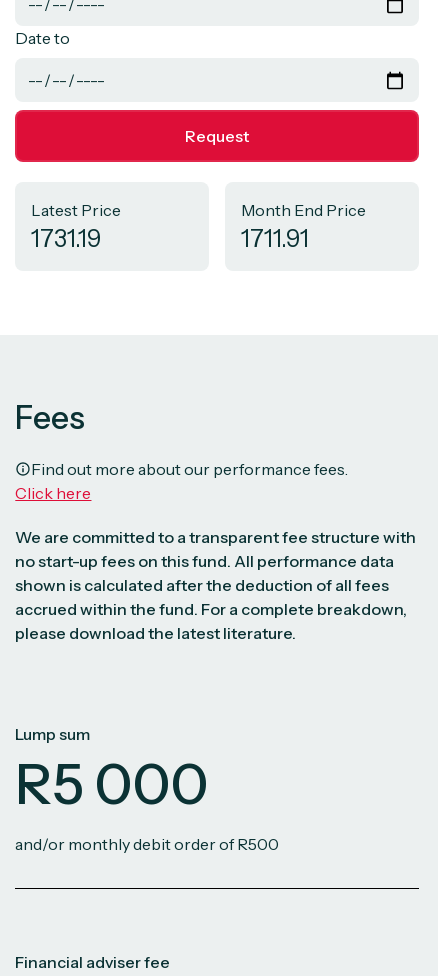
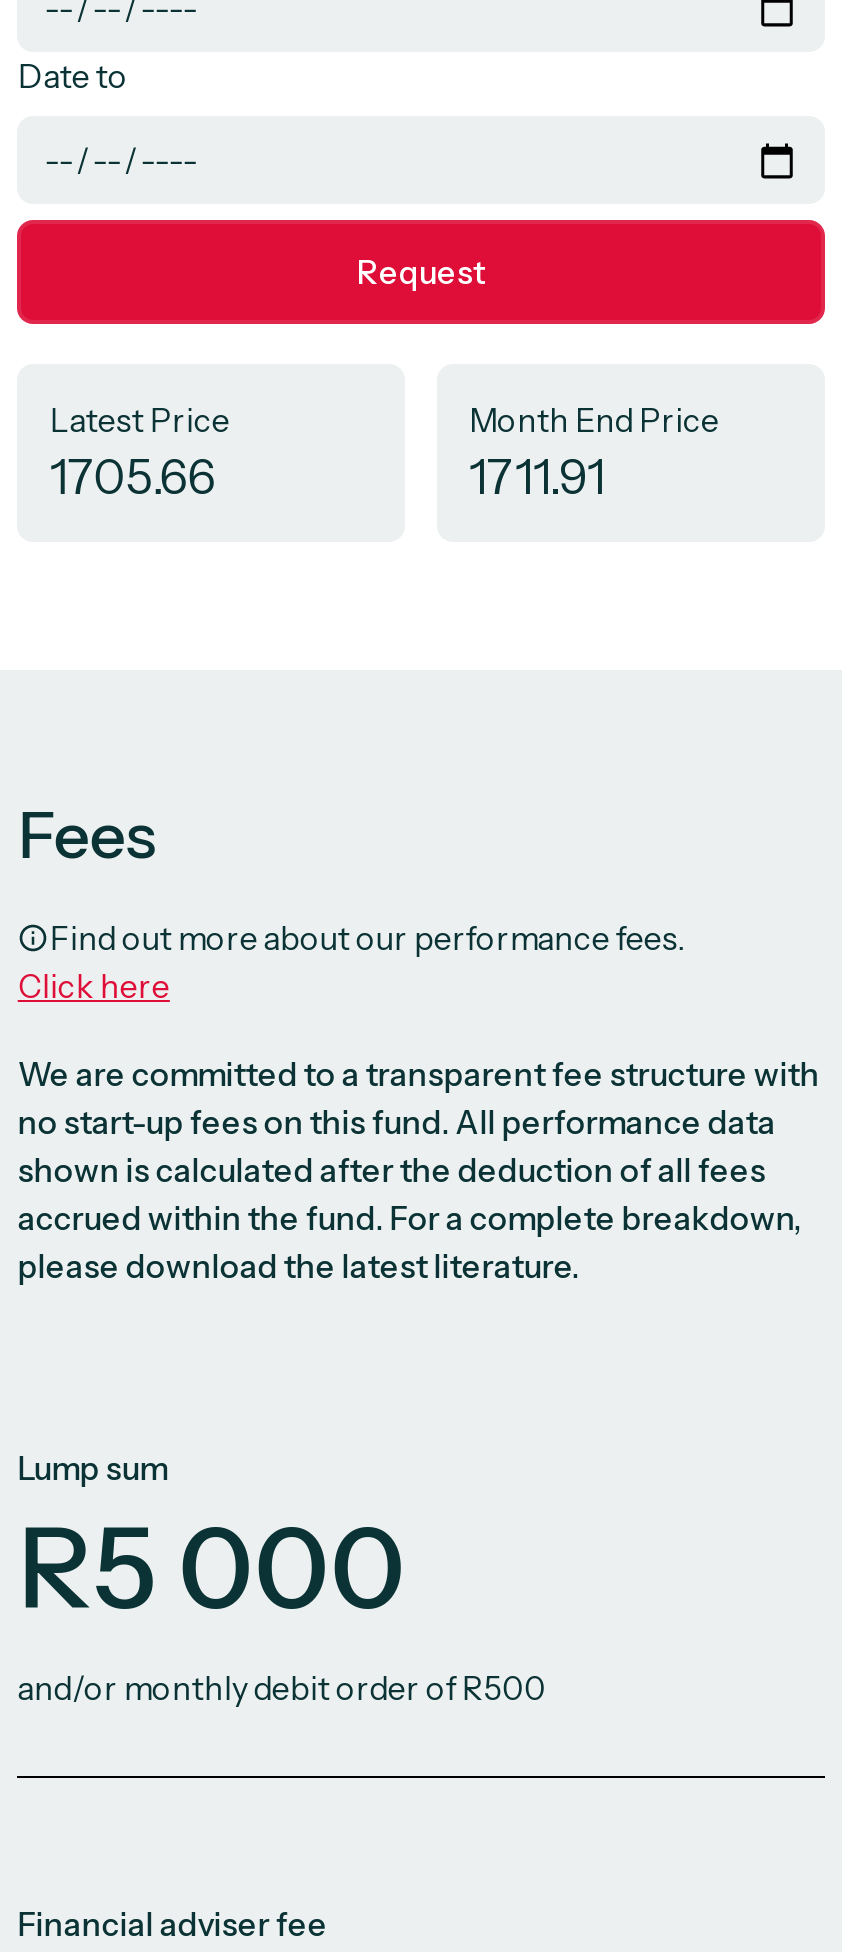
[31,224,101,253] 1731.19 -> [50,448,216,506] 1705.66

